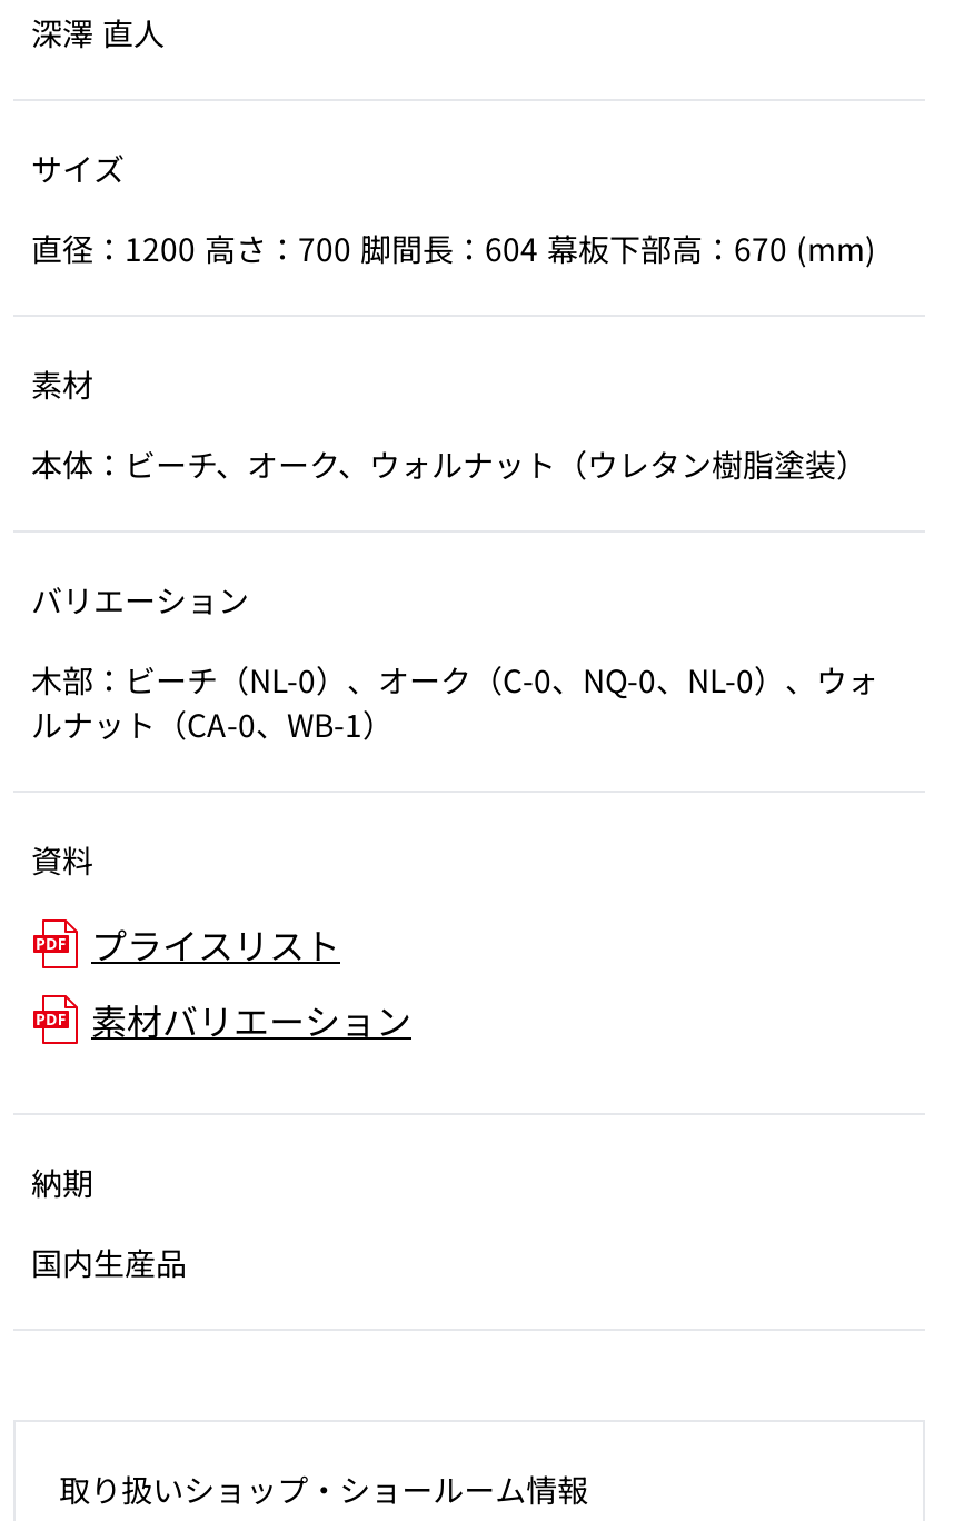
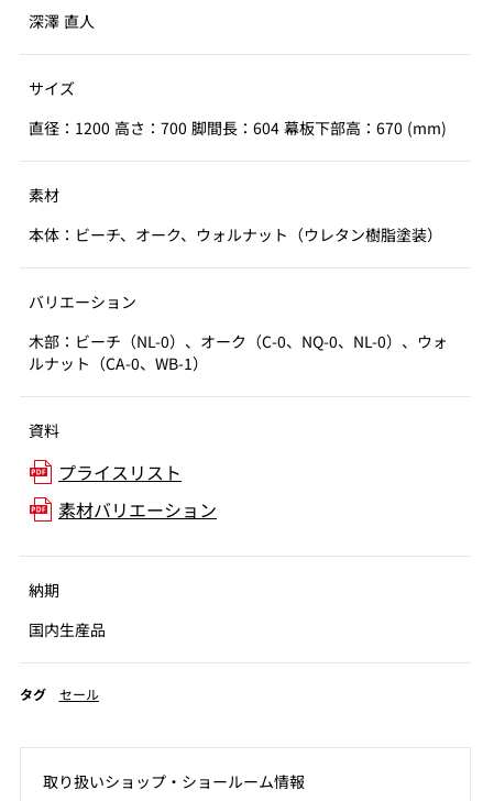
none -> [19,684,99,703] タグ | セール

